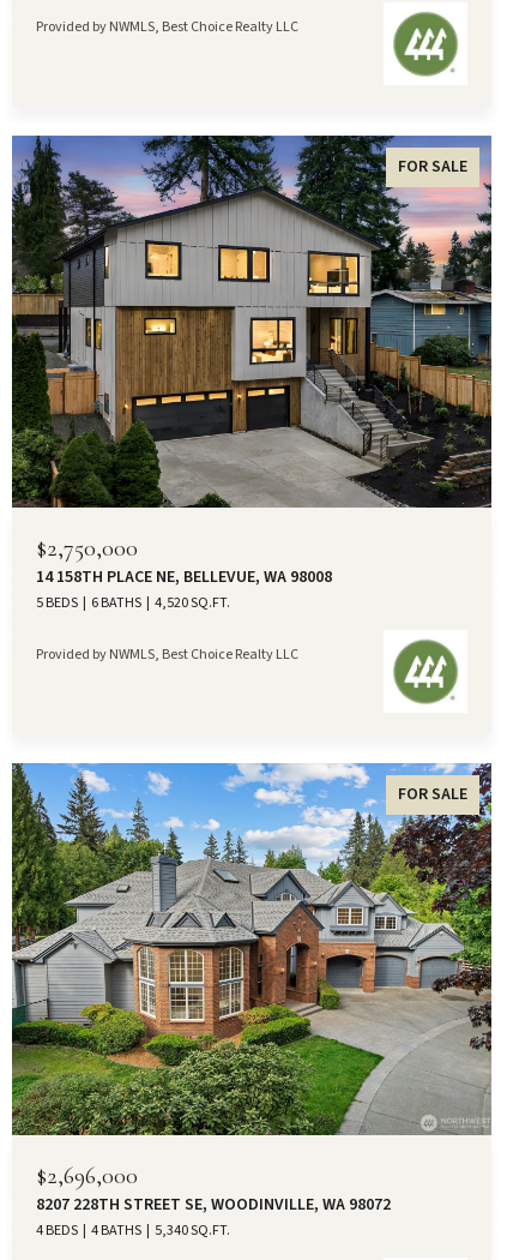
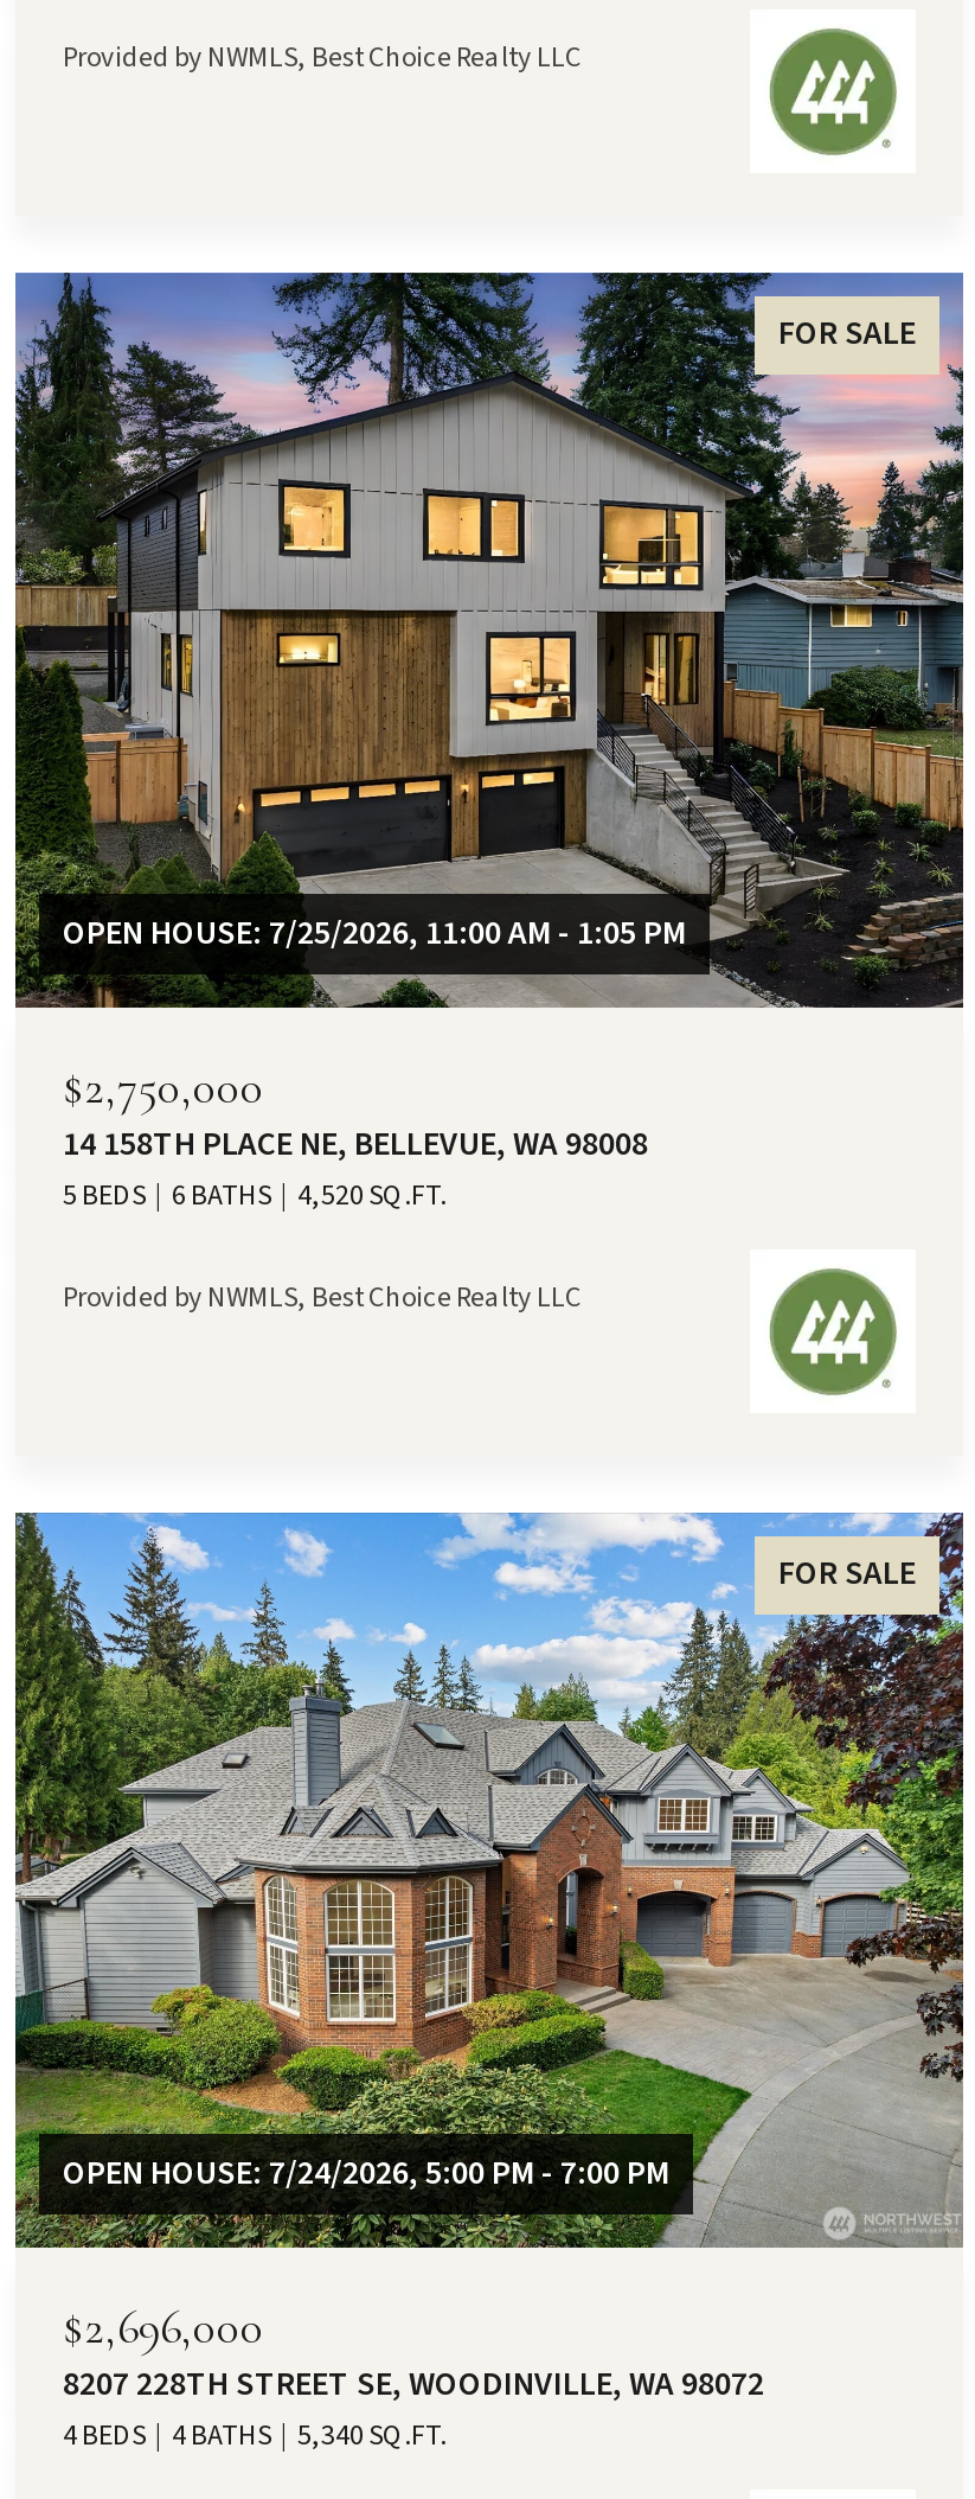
none -> [63,910,686,957] OPEN HOUSE: 7/25/2026, 11:00 AM - 1:05 PM
none -> [63,2150,669,2197] OPEN HOUSE: 7/24/2026, 5:00 PM - 7:00 PM

